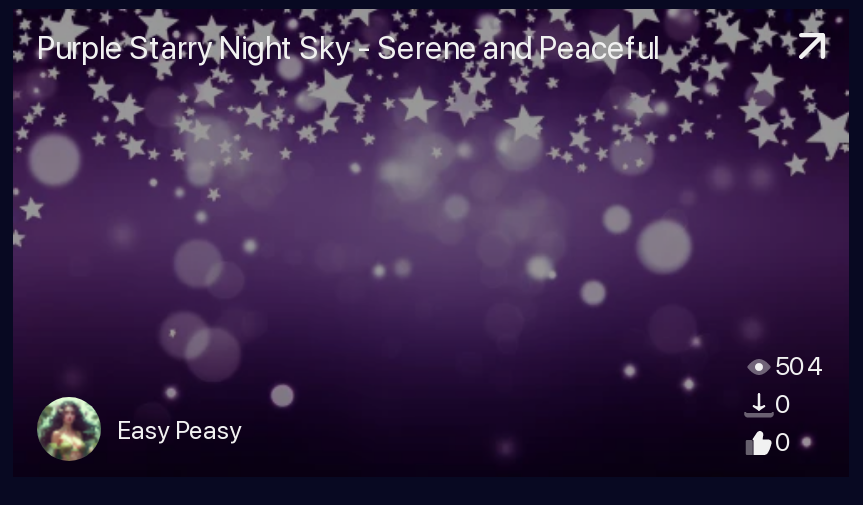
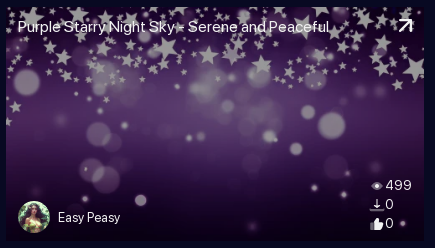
[775,352,825,382] 504 -> [385,178,412,193] 499

